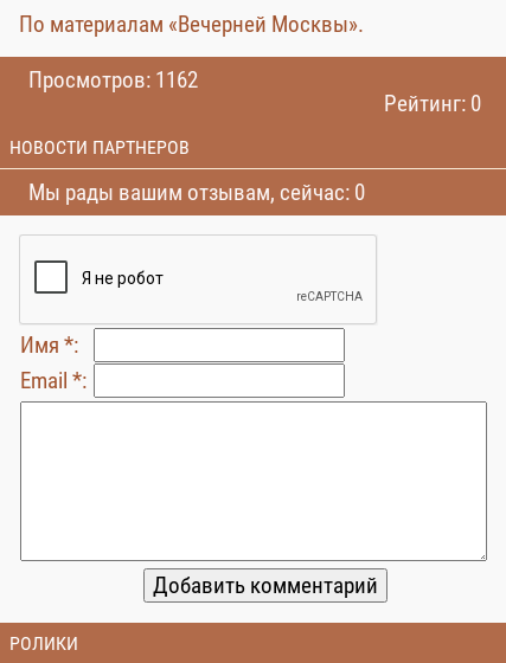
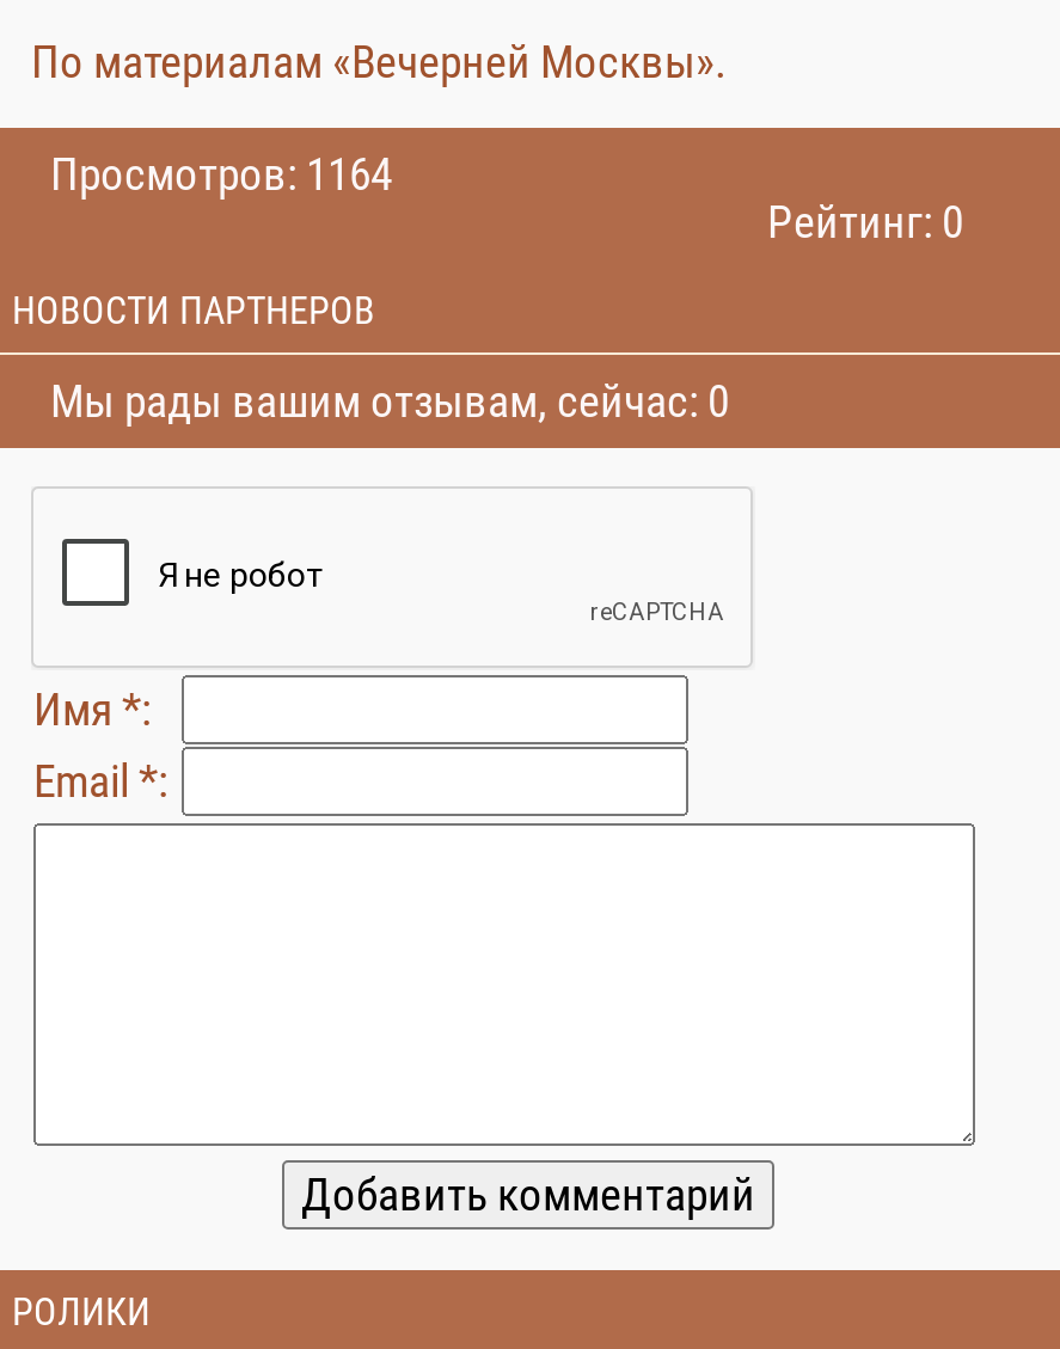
[28,66,198,94] Просмотров: 1162 -> [50,147,392,202] Просмотров: 1164

